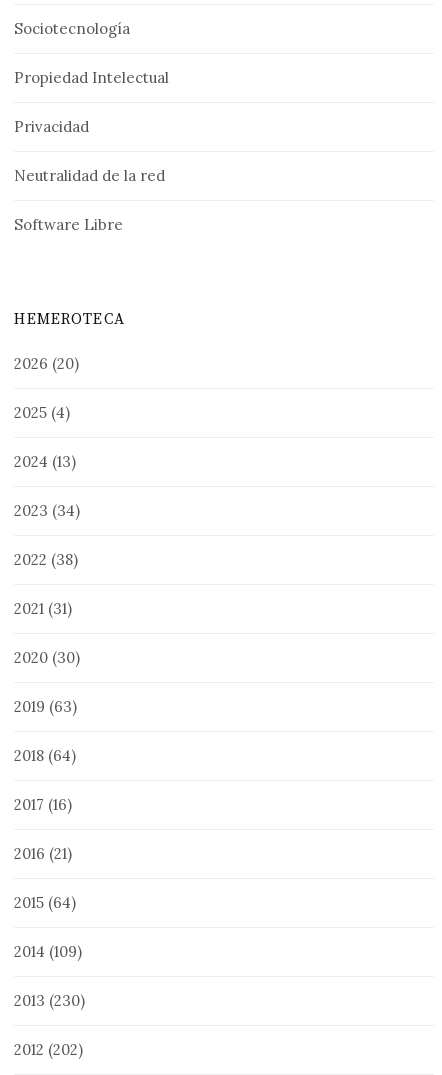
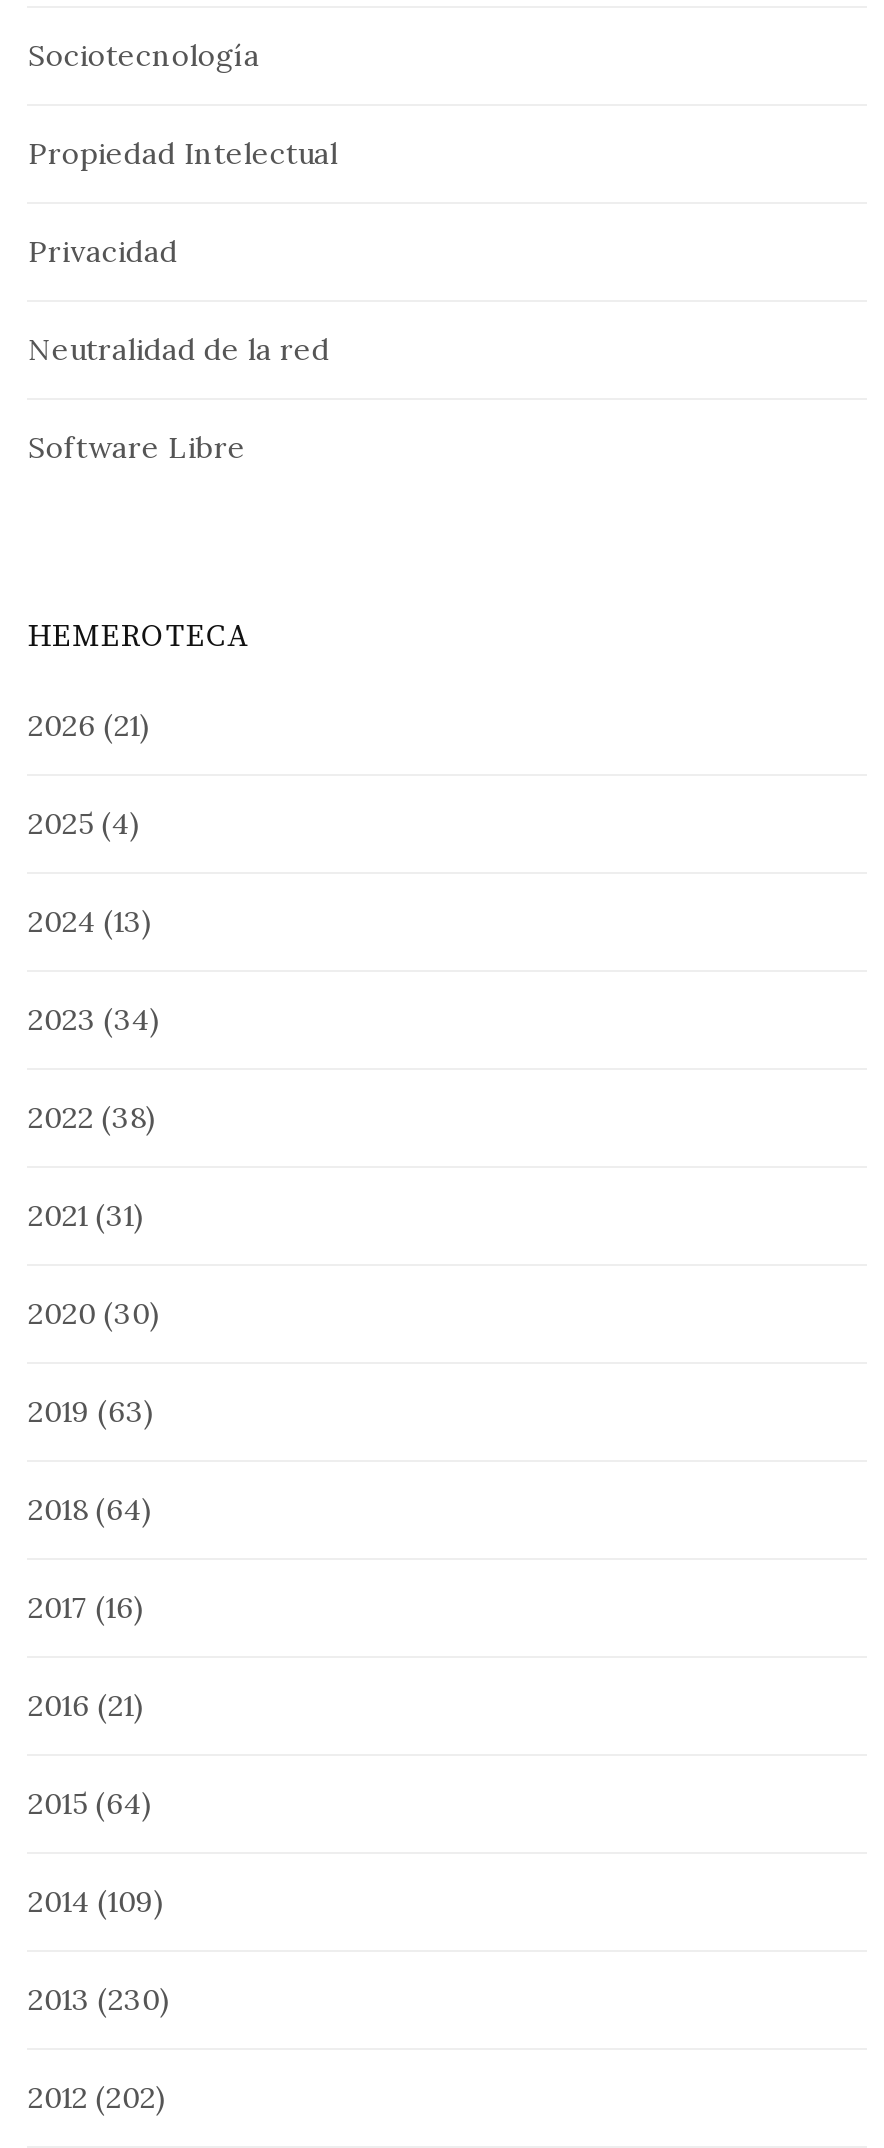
[14,354,79,373] 2026 (20) -> [28,706,150,744] 2026 (21)

